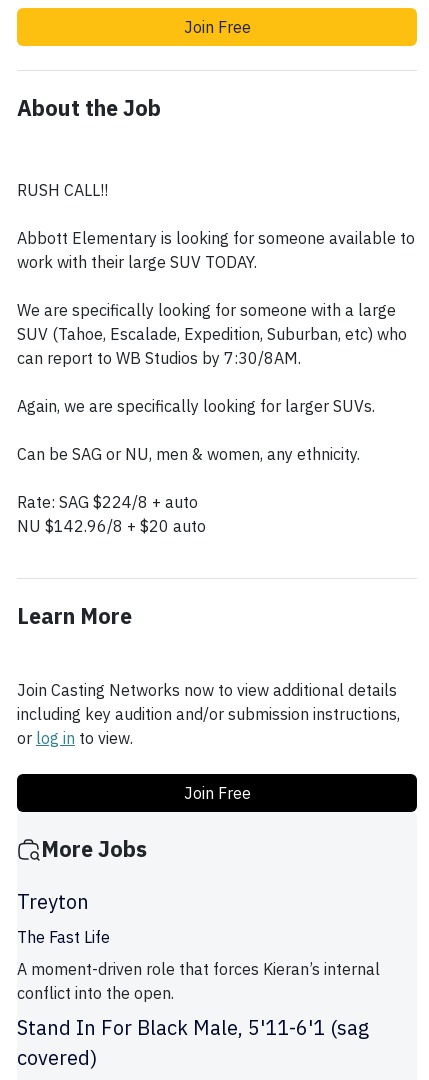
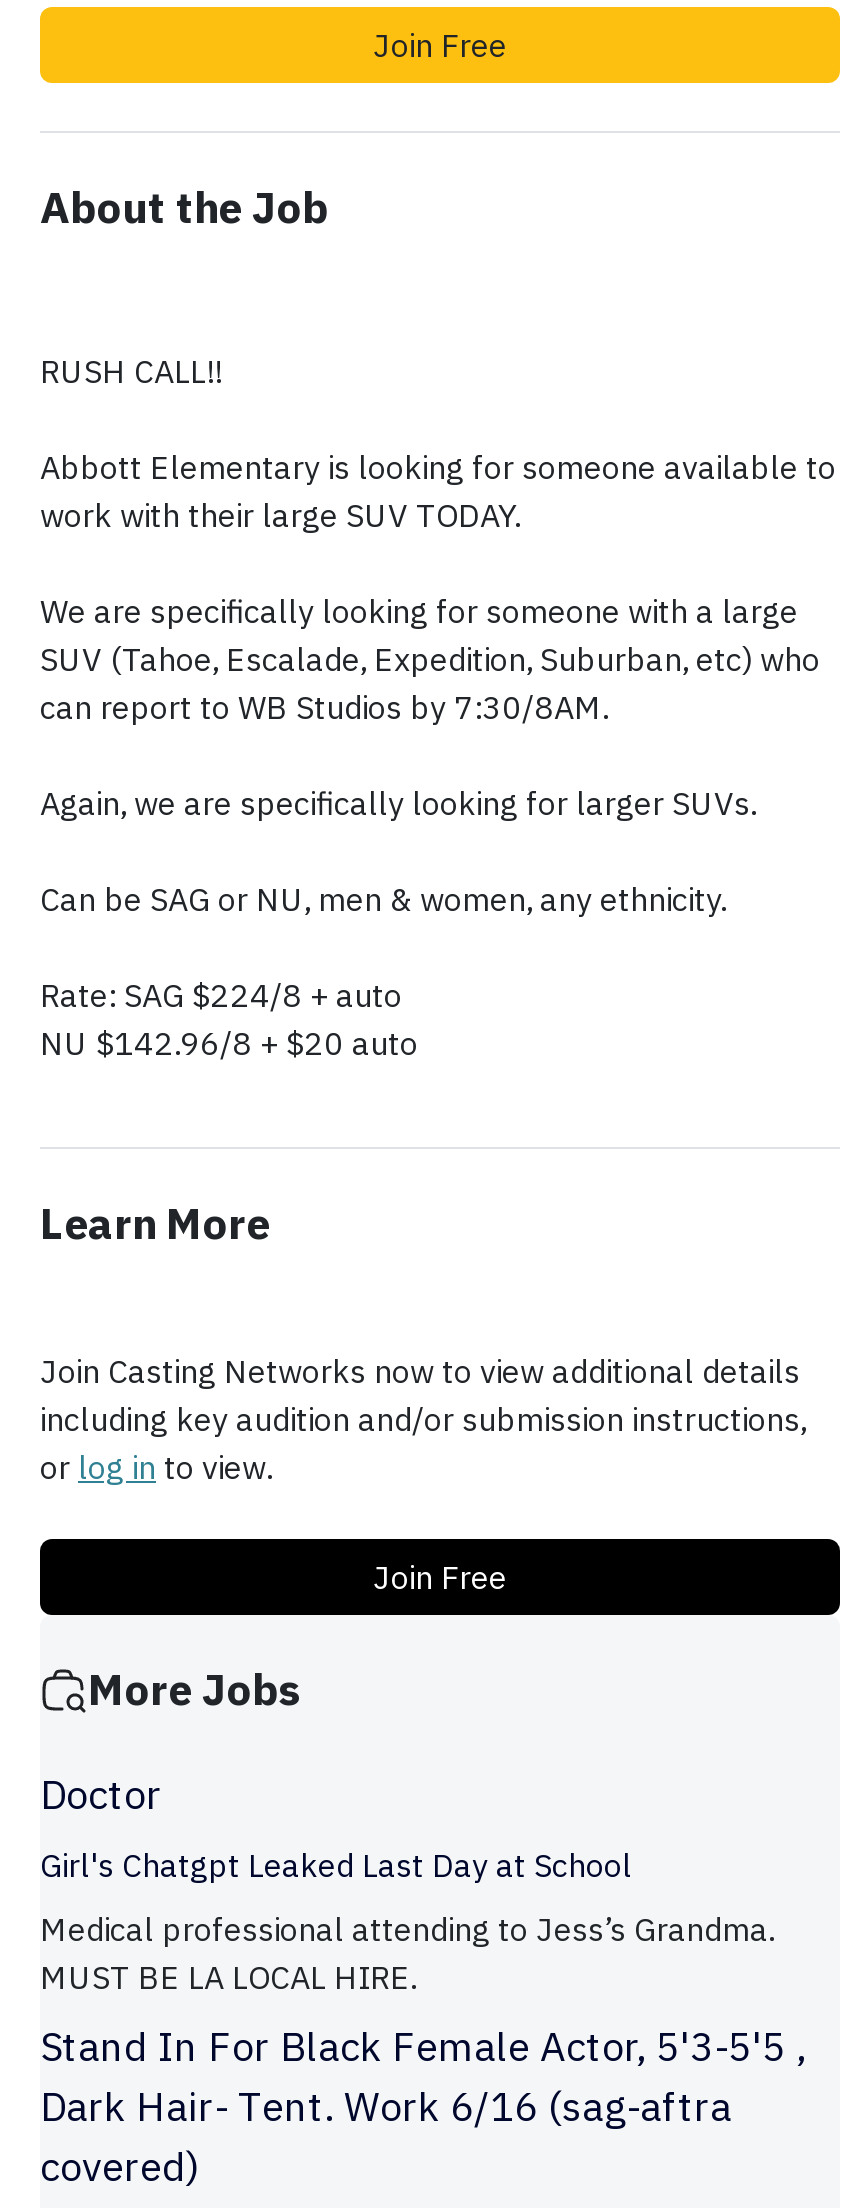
[17,888,110,947] Treyton | The Fast Life -> [40,1767,632,1885] Doctor | Girl's Chatgpt Leaked Last Day at School
[17,959,380,1041] A moment-driven role that forces Kieran’s internal | conflict into the open. | Stand In For Black Male, 5'11-6'1 (sag -> [40,1909,806,2133] Medical professional attending to Jess’s Grandma. | MUST BE LA LOCAL HIRE. | Stand In For Black Female Actor, 5'3-5'5 , | Dark Hair- Tent. Work 6/16 (sag-aftra

